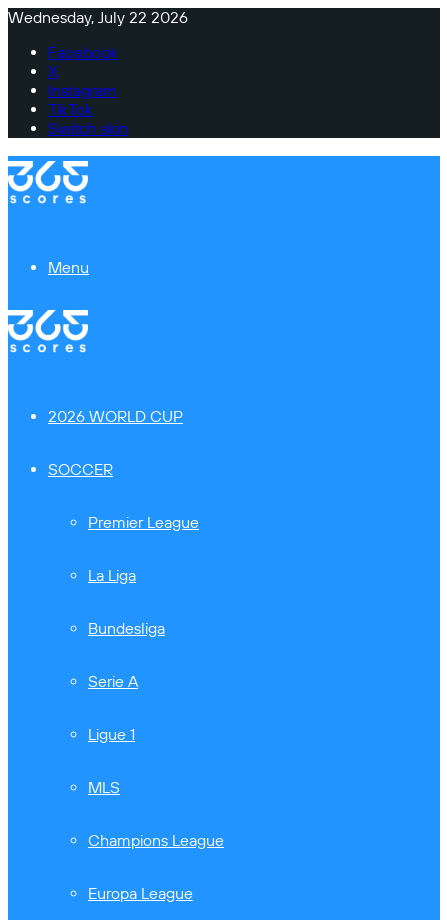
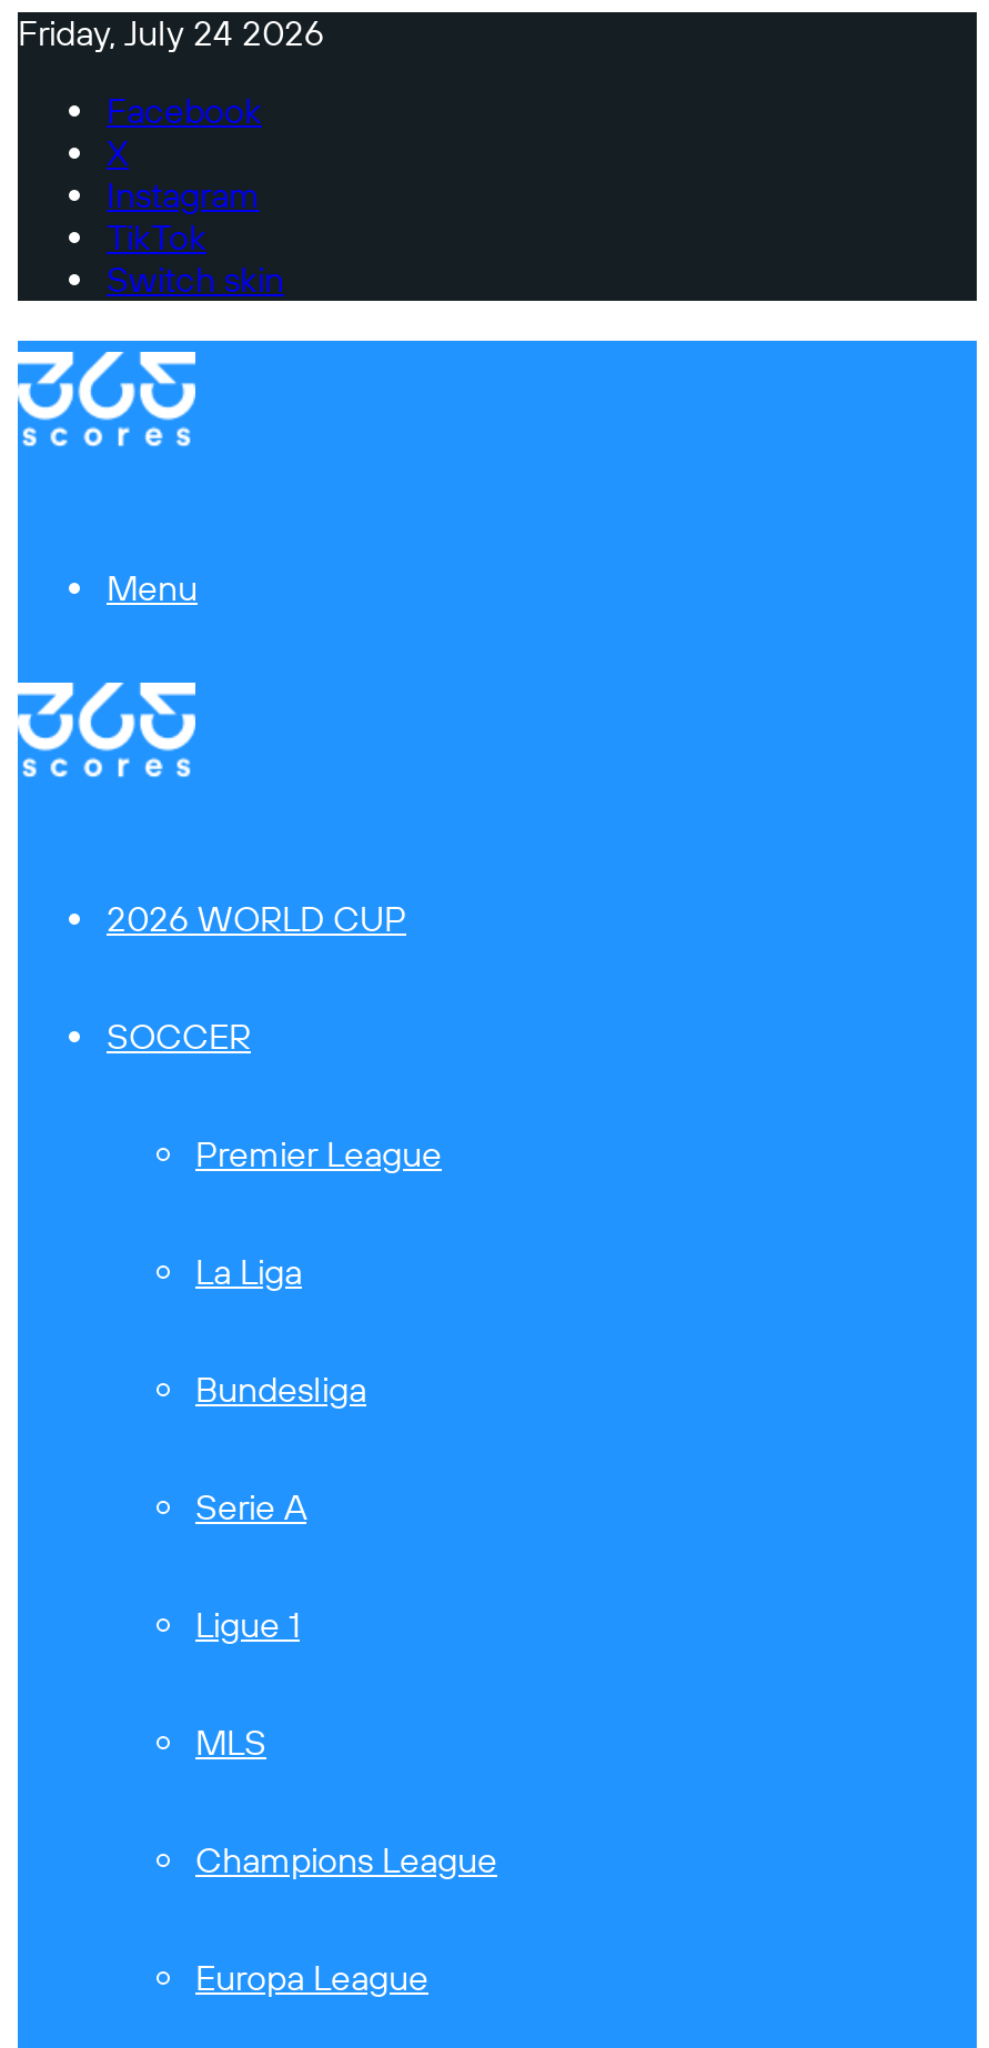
[8,8,188,27] Wednesday, July 22 2026 -> [18,12,324,54] Friday, July 24 2026

